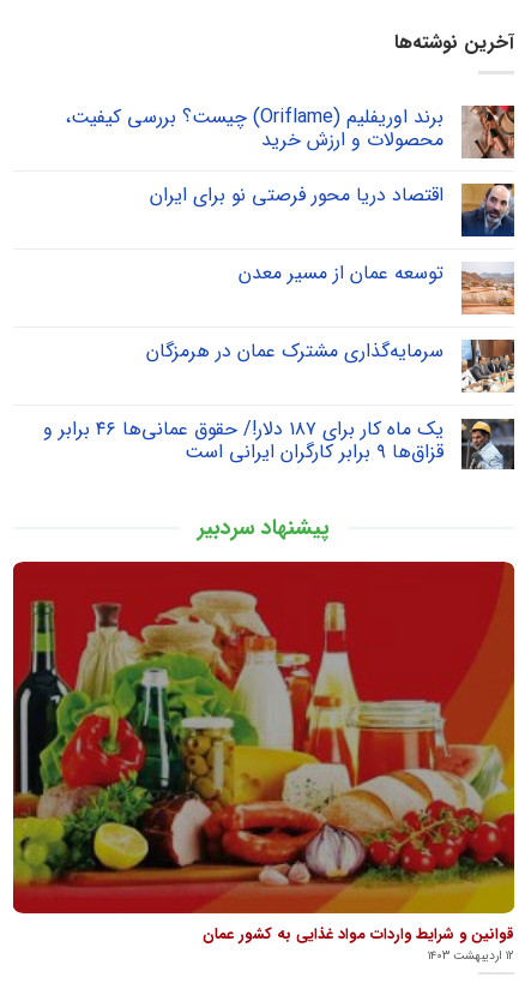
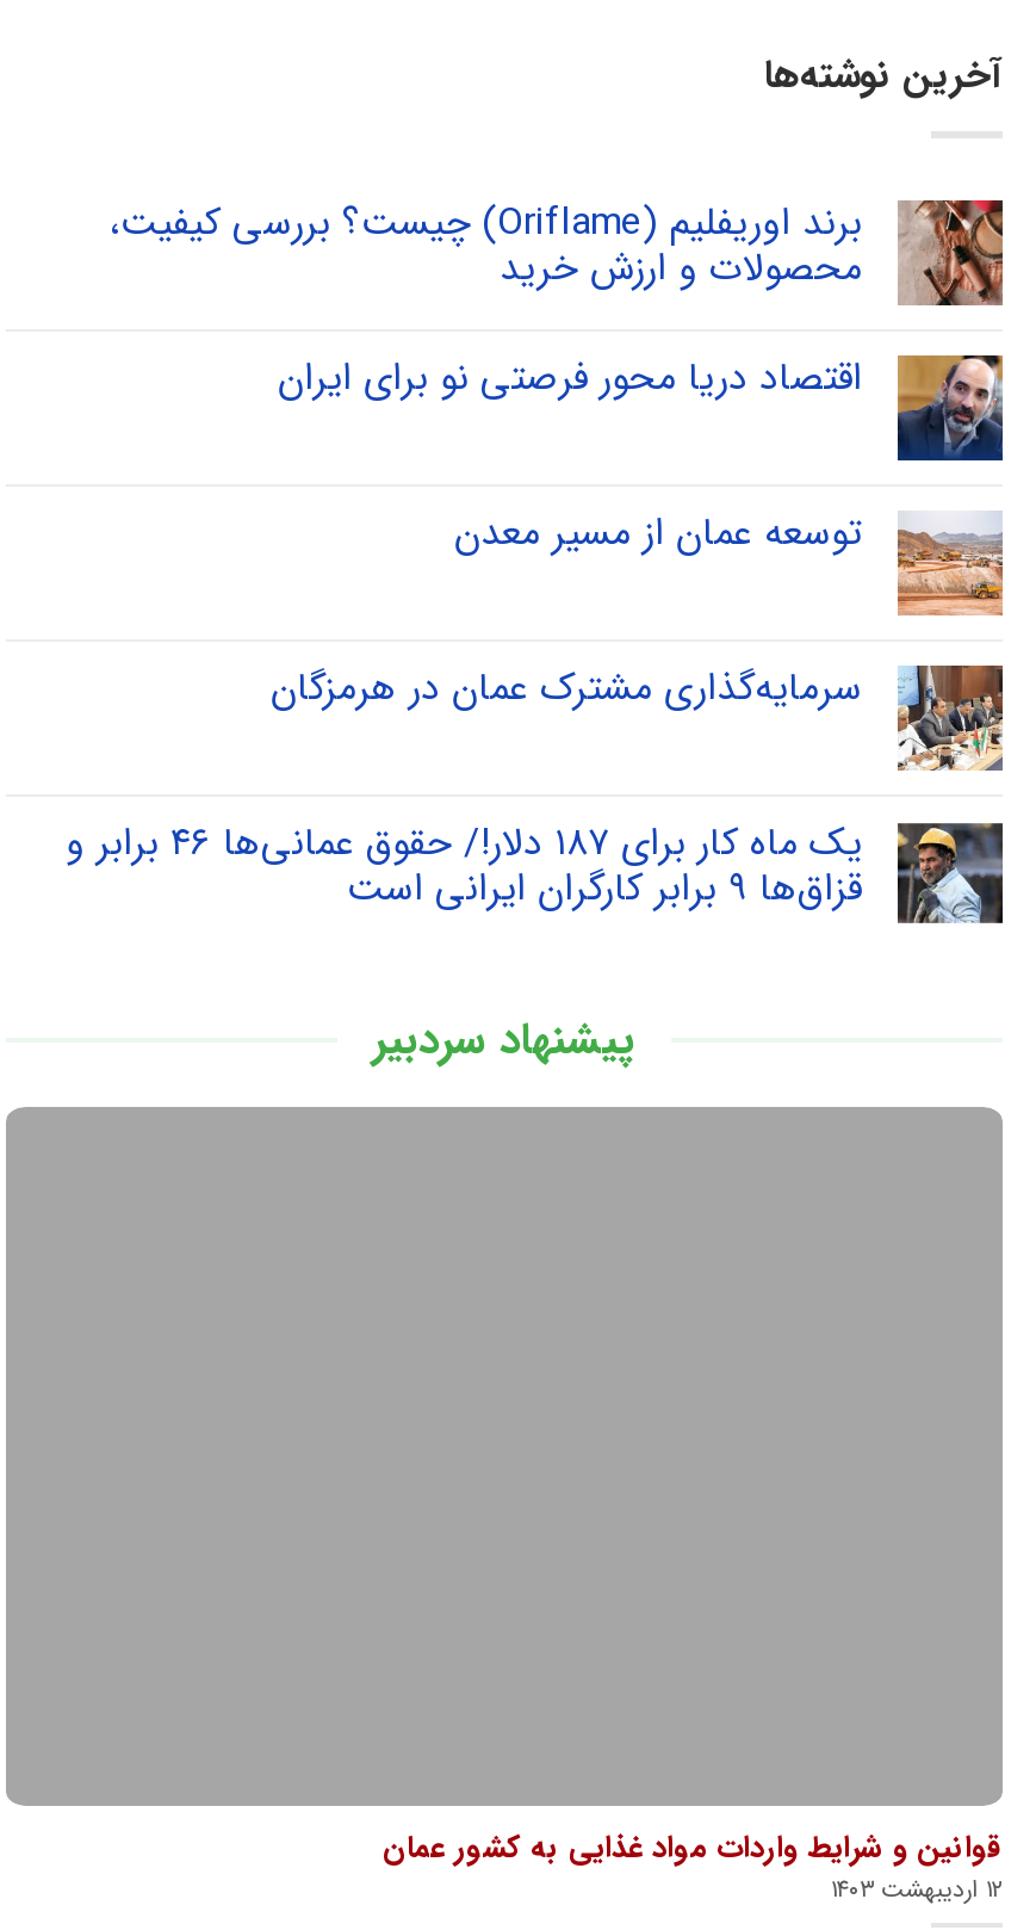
[12,561,515,915] [image] -> none

